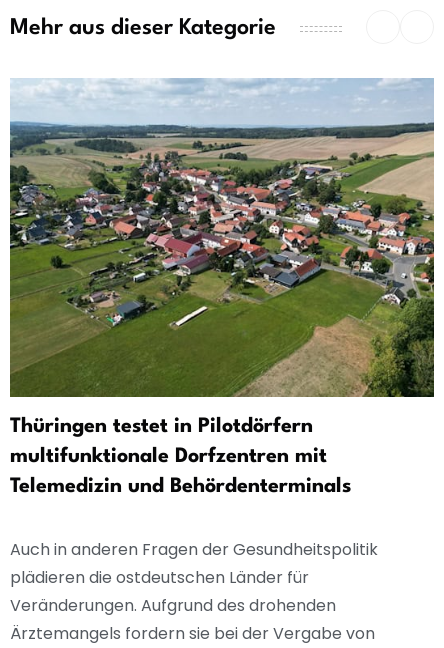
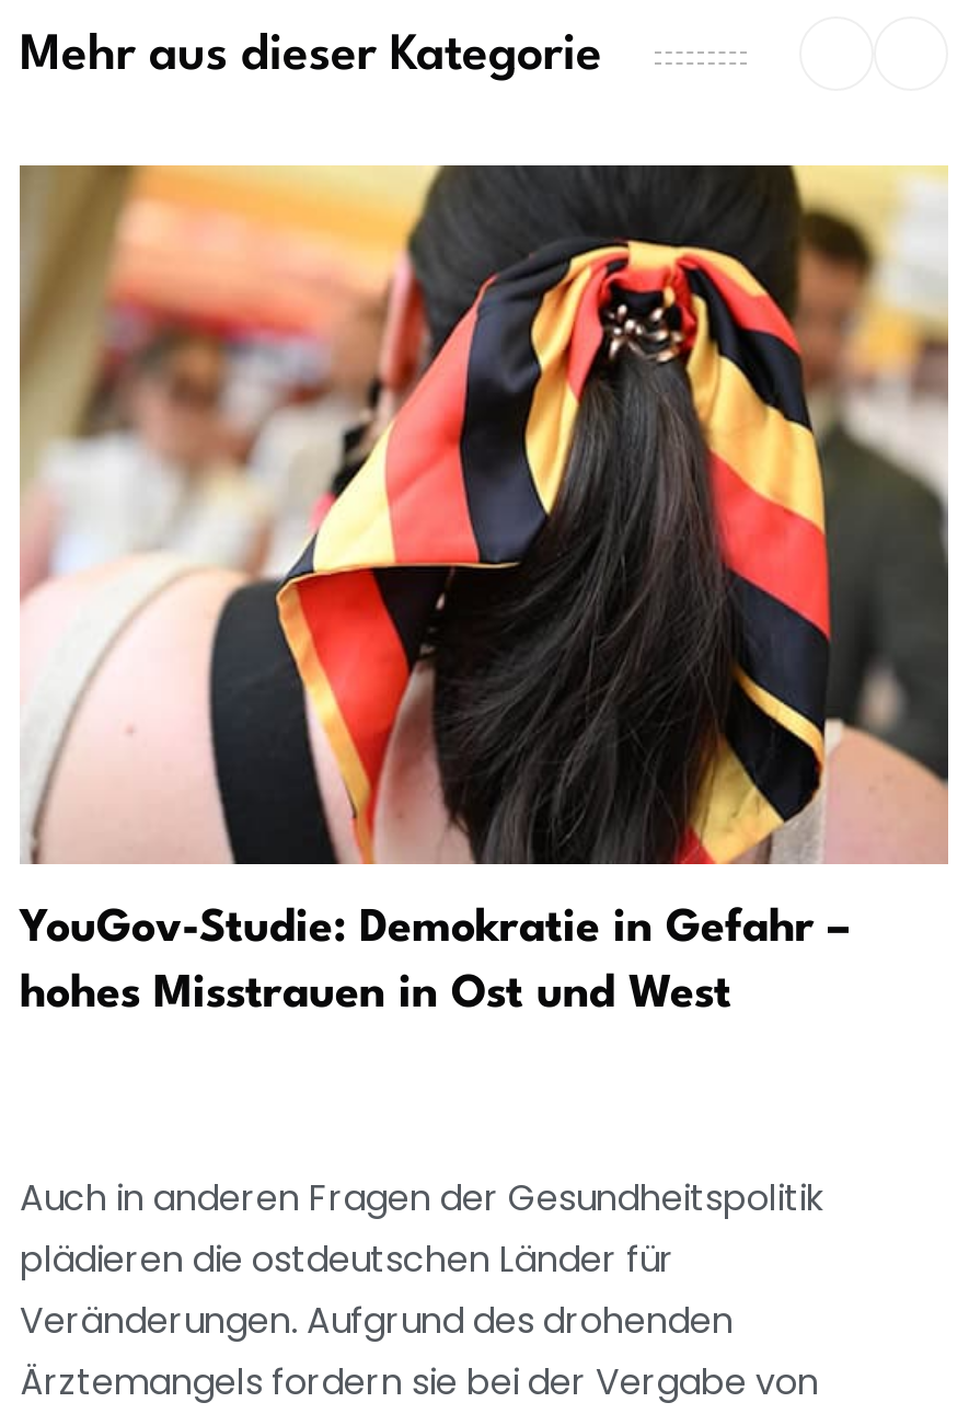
[9,78,435,497] [image] | Thüringen testet in Pilotdörfern | multifunktionale Dorfzentren mit | Telemedizin und Behördenterminals -> [18,163,948,1017] [image] | YouGov-Studie: Demokratie in Gefahr – | hohes Misstrauen in Ost und West

